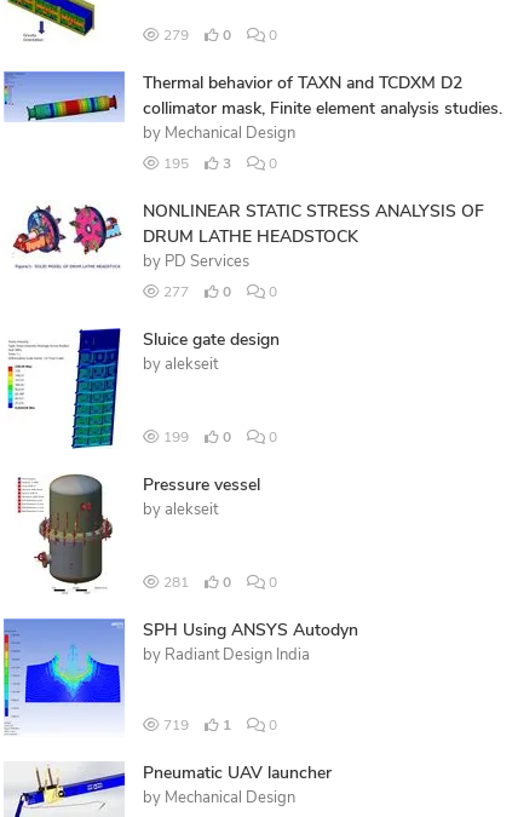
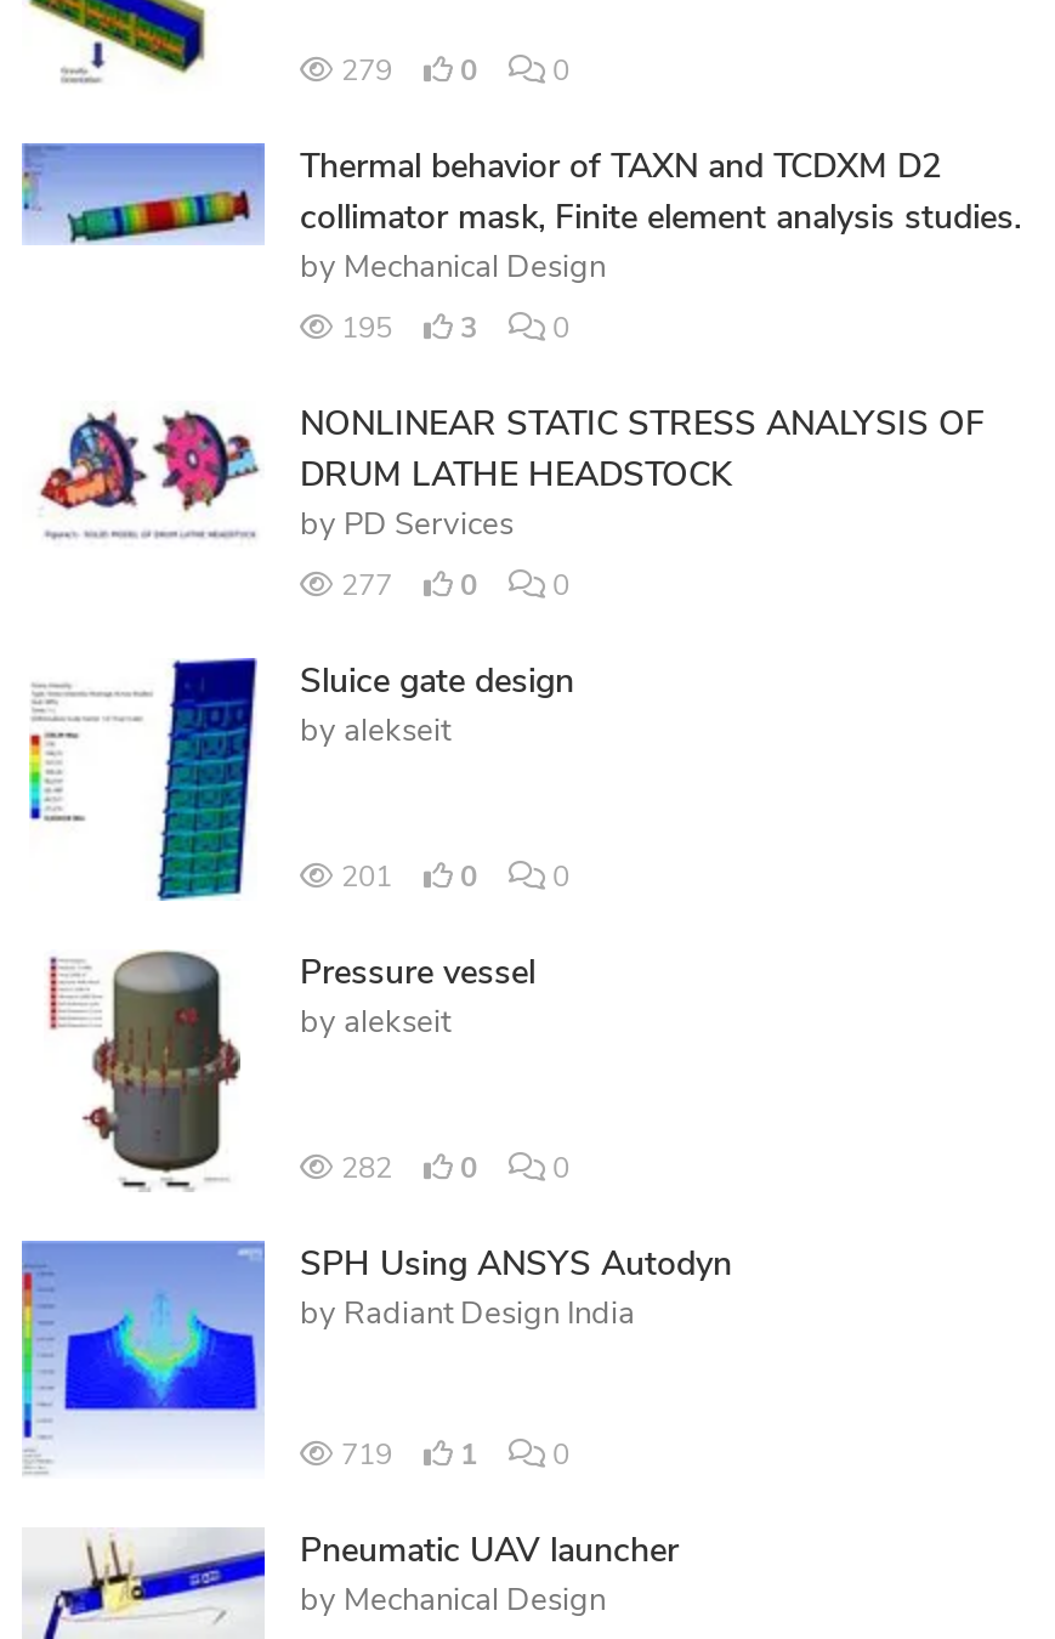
[159,430,192,445] 199 -> [334,863,399,892] 201
[159,576,192,590] 281 -> [334,1155,399,1184] 282

